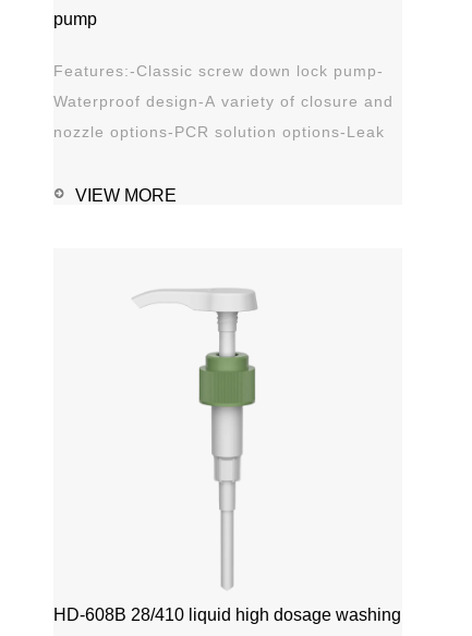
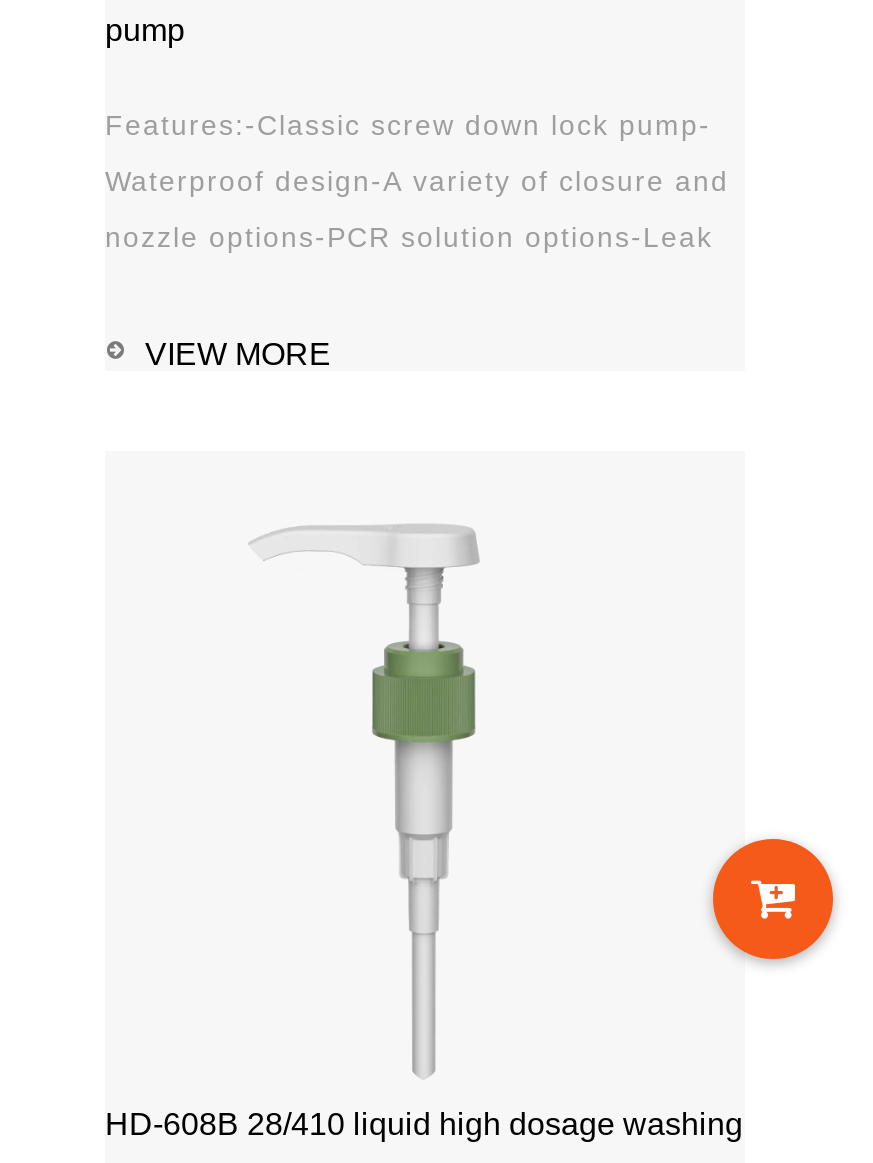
none -> [709,835,837,967] [image]

